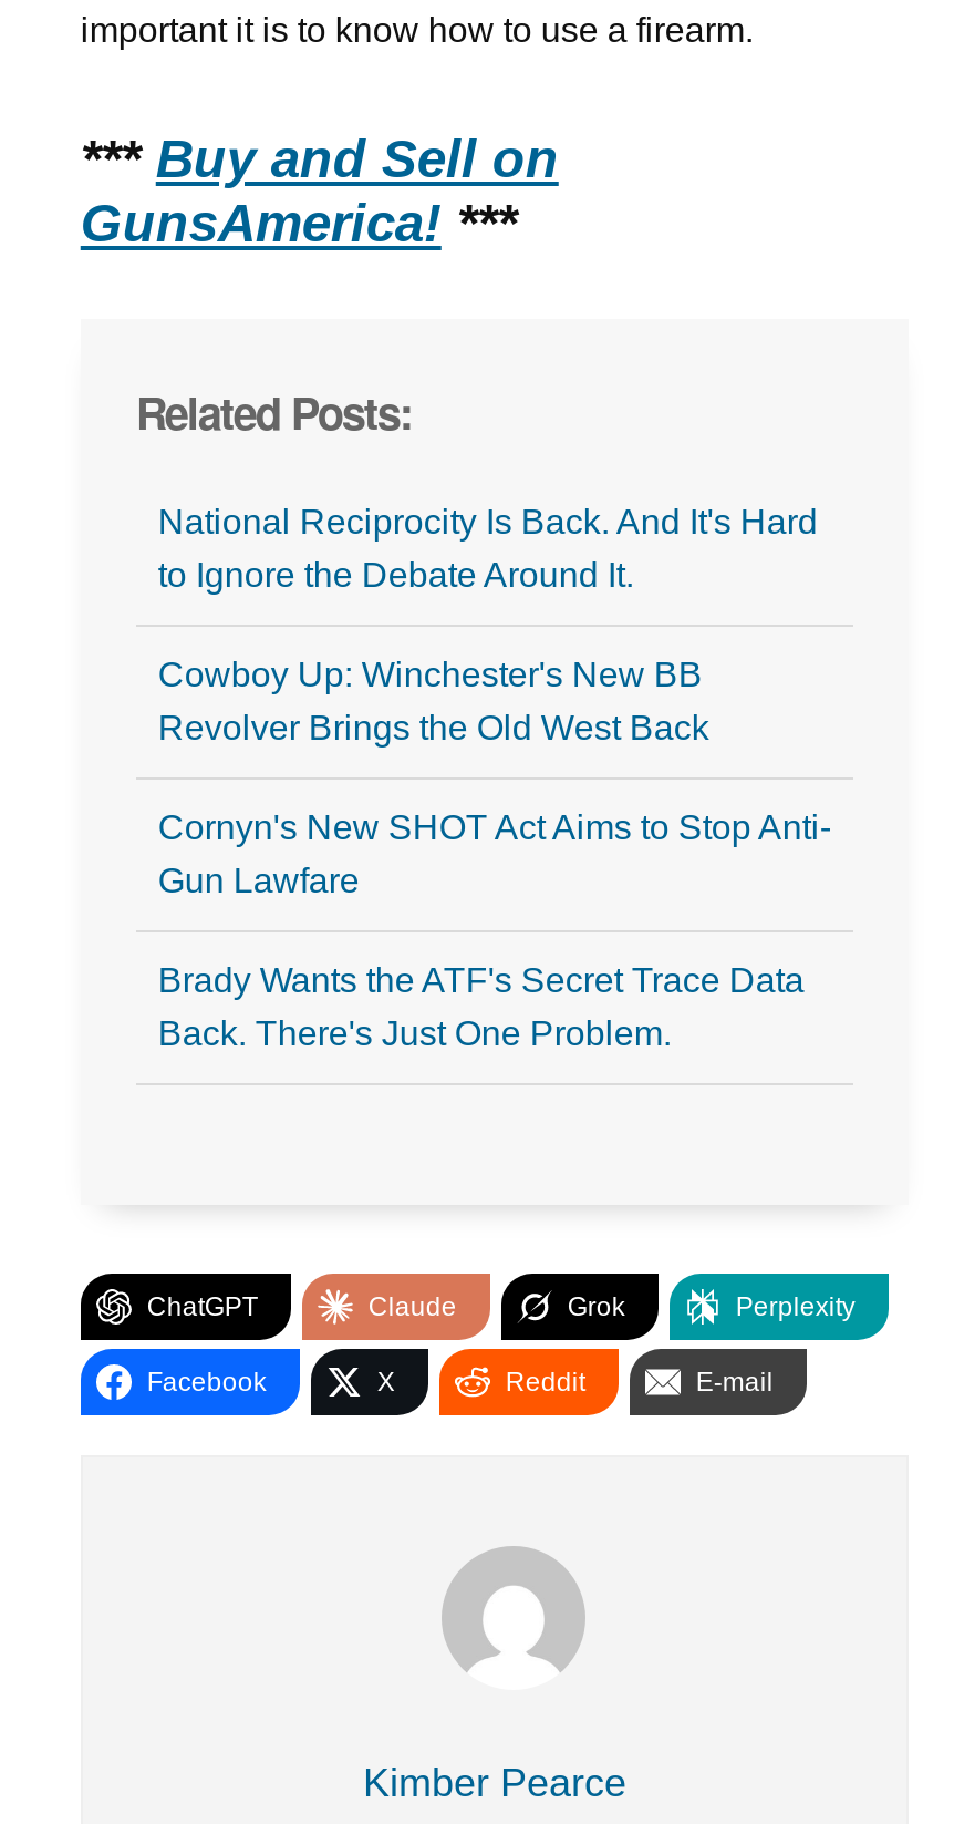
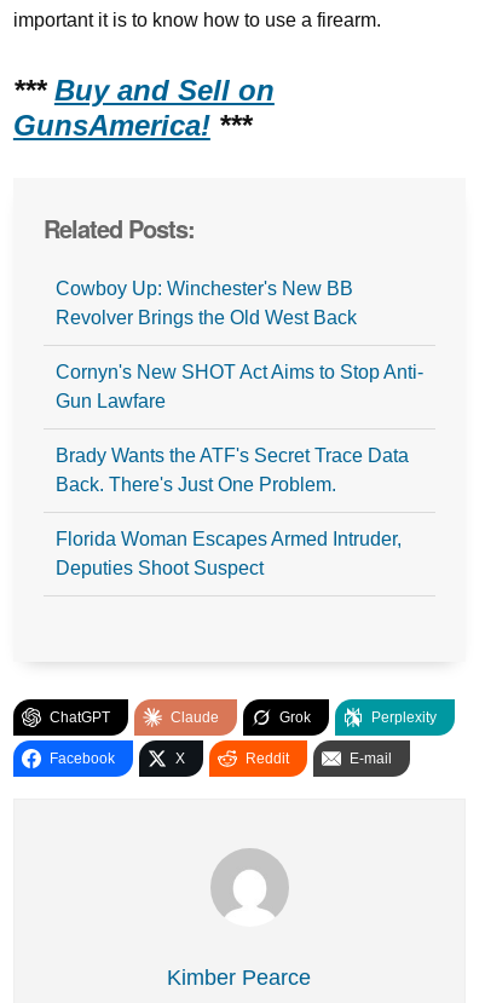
[158,503,818,594] National Reciprocity Is Back. And It's Hard | to Ignore the Debate Around It. -> none
moved [158,656,831,1052] -> [56,278,423,495]: Cowboy Up: Winchester's New BB | Revolver Brings the Old West Back | Cornyn's New SHOT Act Aims to Stop Anti- | Gun Lawfare | Brady Wants the ATF's Secret Trace Data | Back. There's Just One Problem.
none -> [56,529,401,578] Florida Woman Escapes Armed Intruder, | Deputies Shoot Suspect

